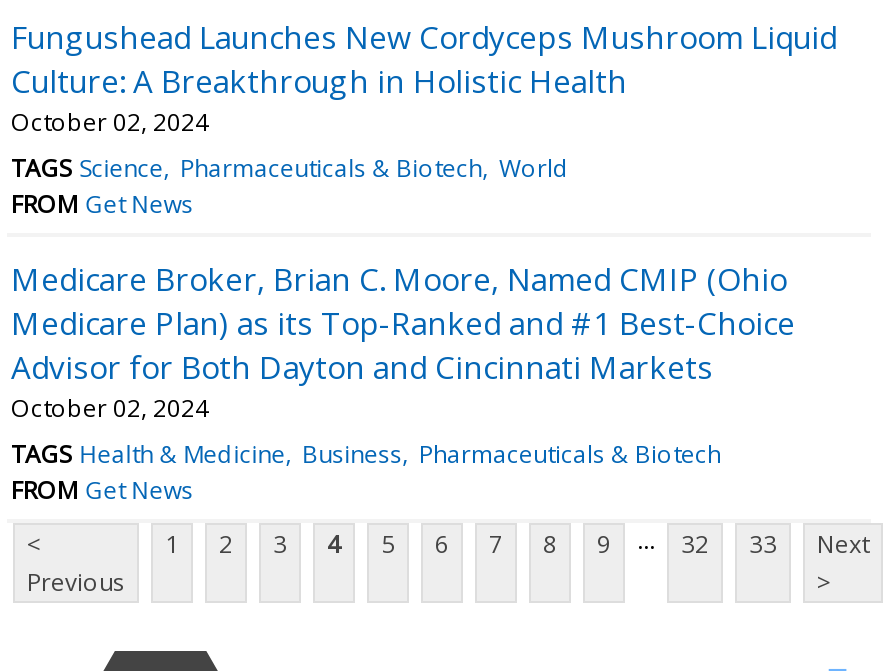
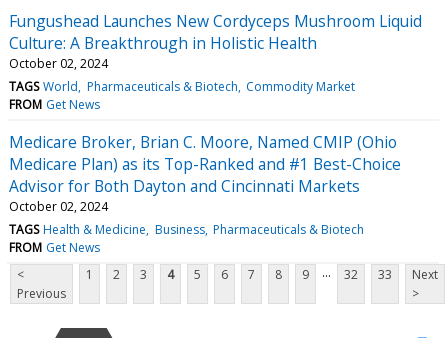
[11,151,569,185] TAGS Science Pharmaceuticals & Biotech World -> [9,78,355,95] TAGS World Pharmaceuticals & Biotech Commodity Market

